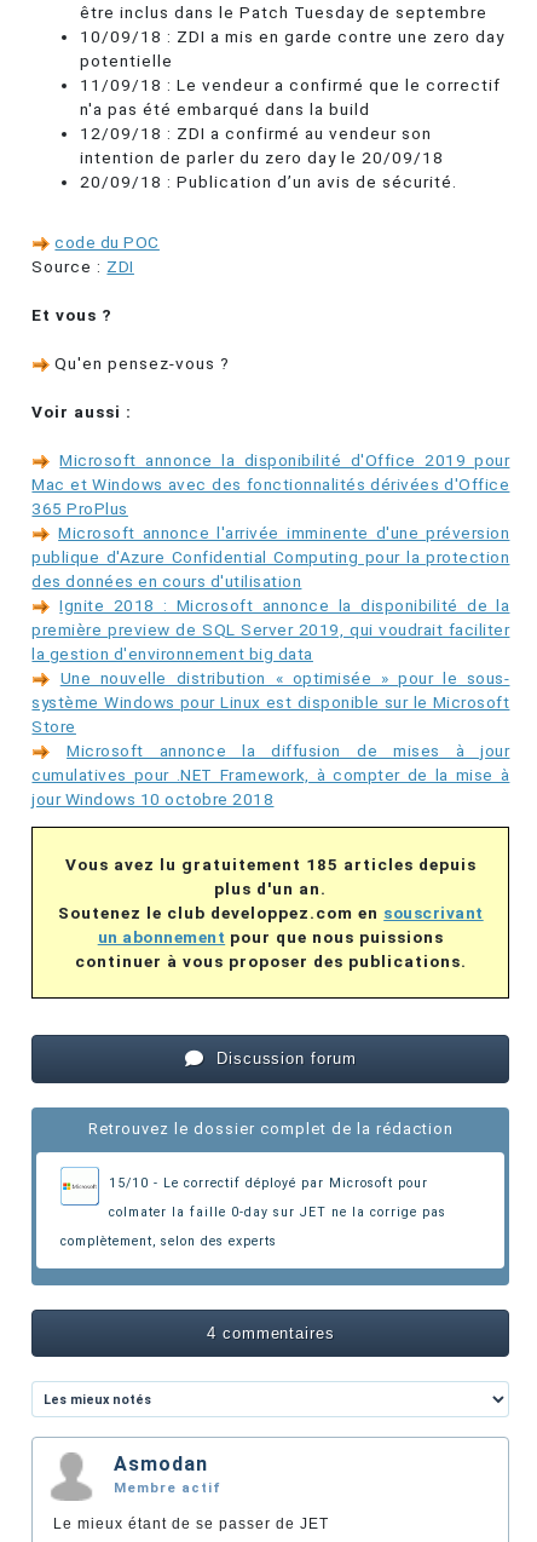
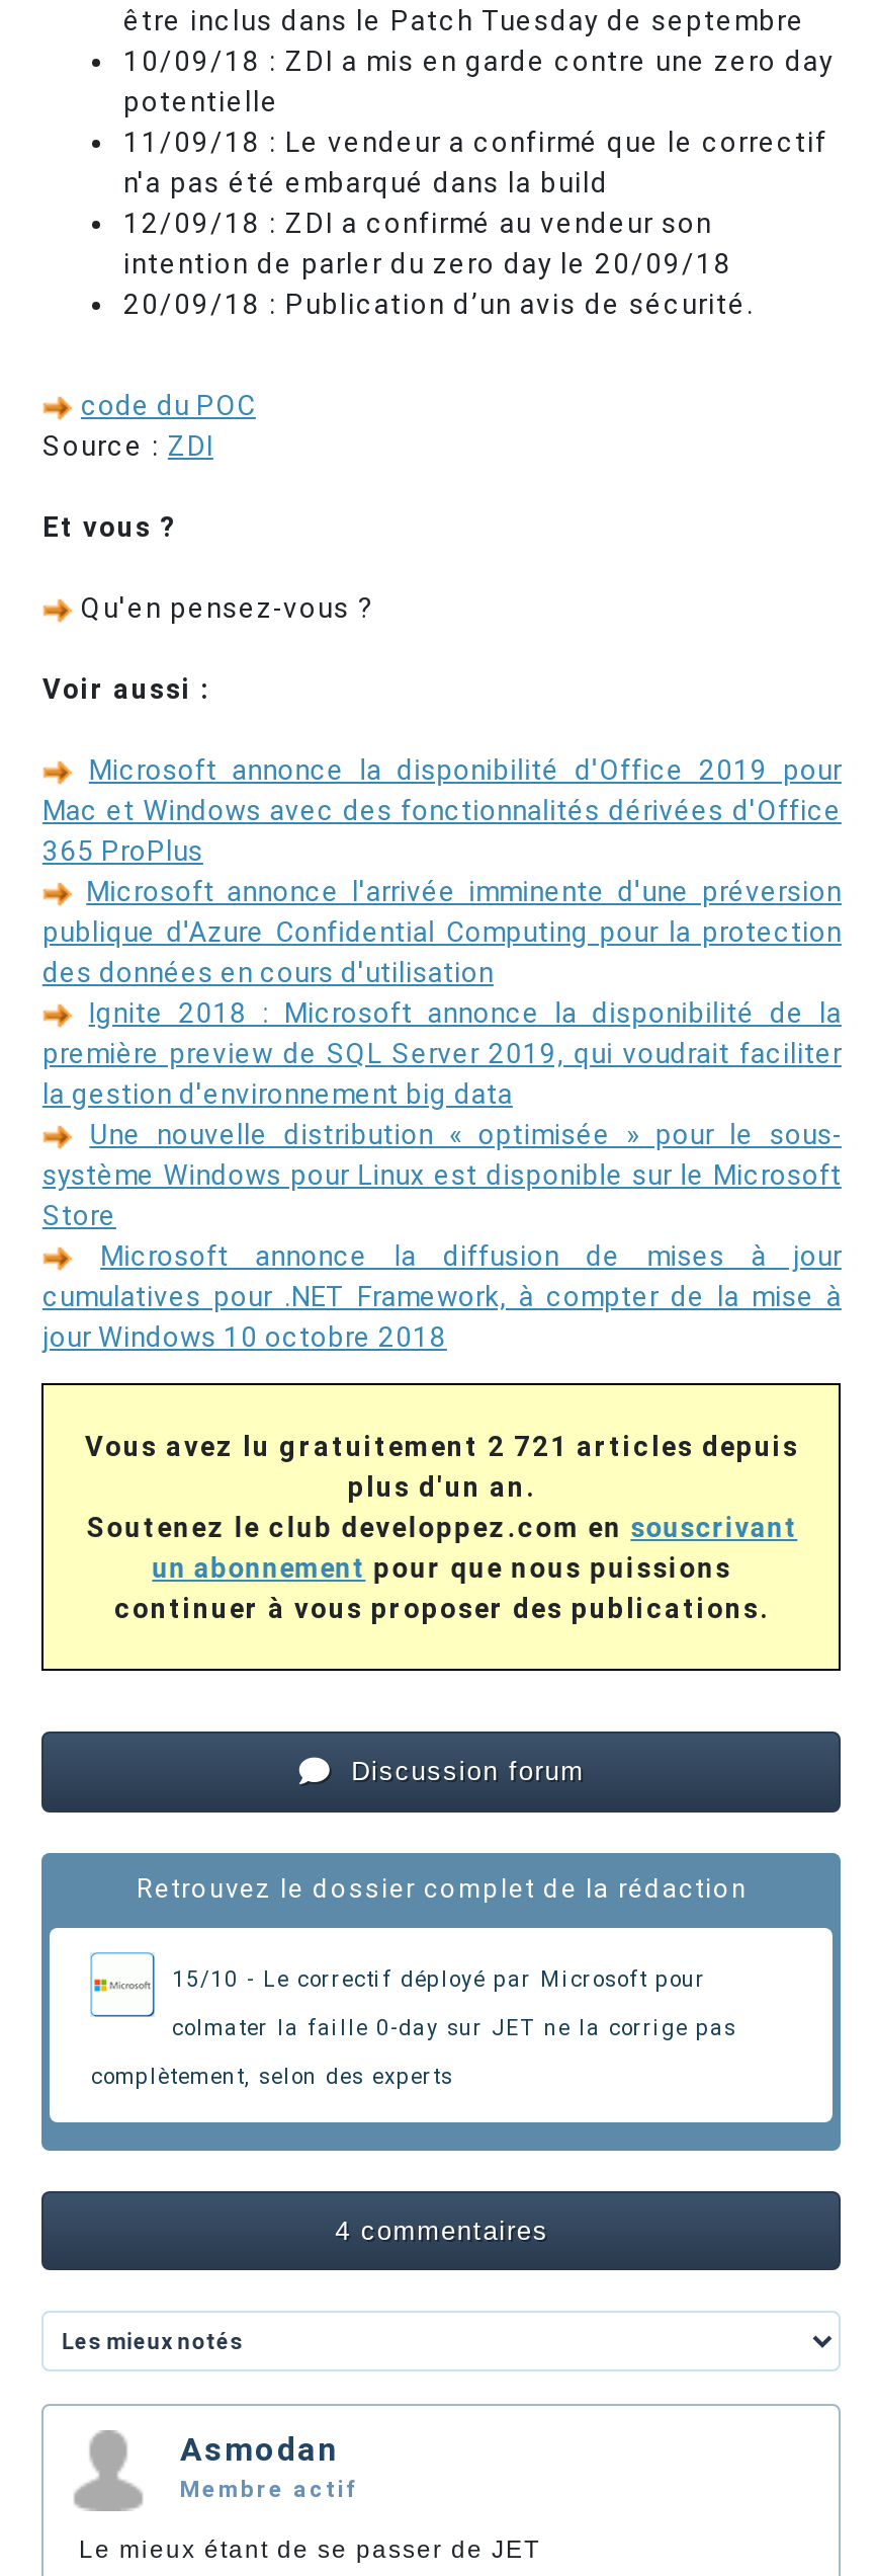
[65,855,476,874] Vous avez lu gratuitement 185 articles depuis -> [85,1430,799,1463] Vous avez lu gratuitement 2 721 articles depuis

